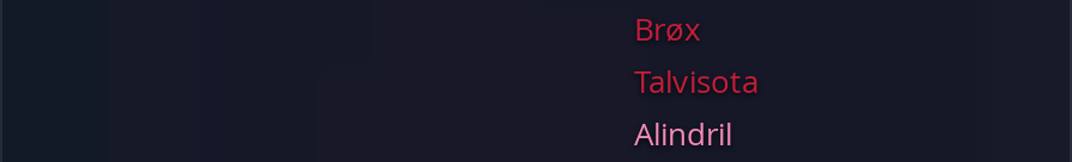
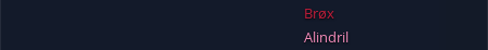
[634,60,759,102] Talvisota -> none

